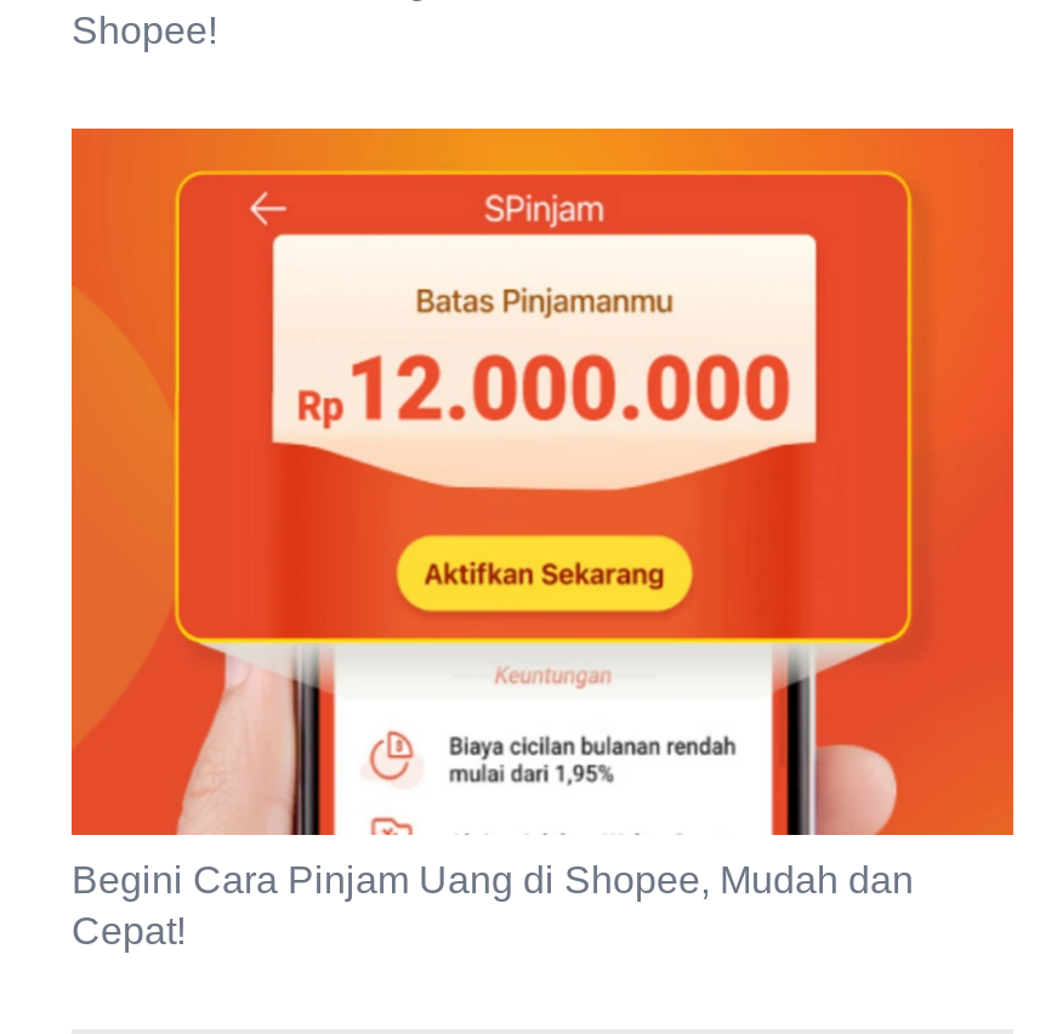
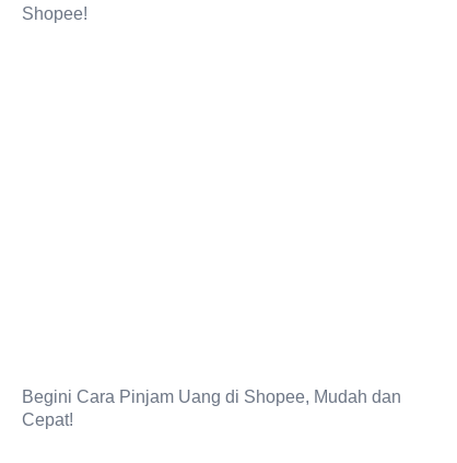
[69,126,1016,837] [image] -> none

